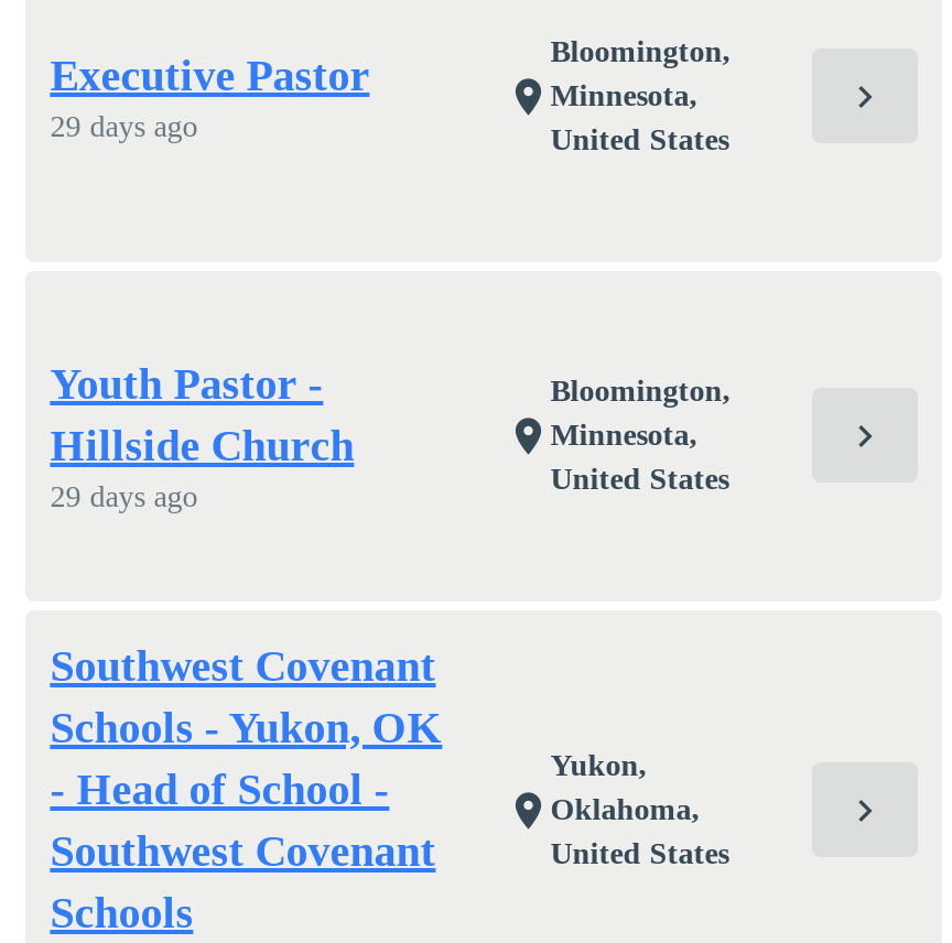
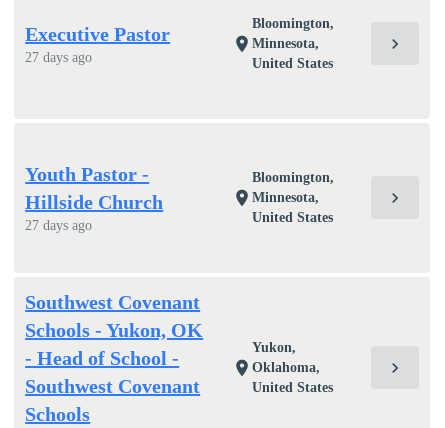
[50,110,198,143] 29 days ago -> [25,50,92,65] 27 days ago
[50,480,198,513] 29 days ago -> [25,218,92,233] 27 days ago

